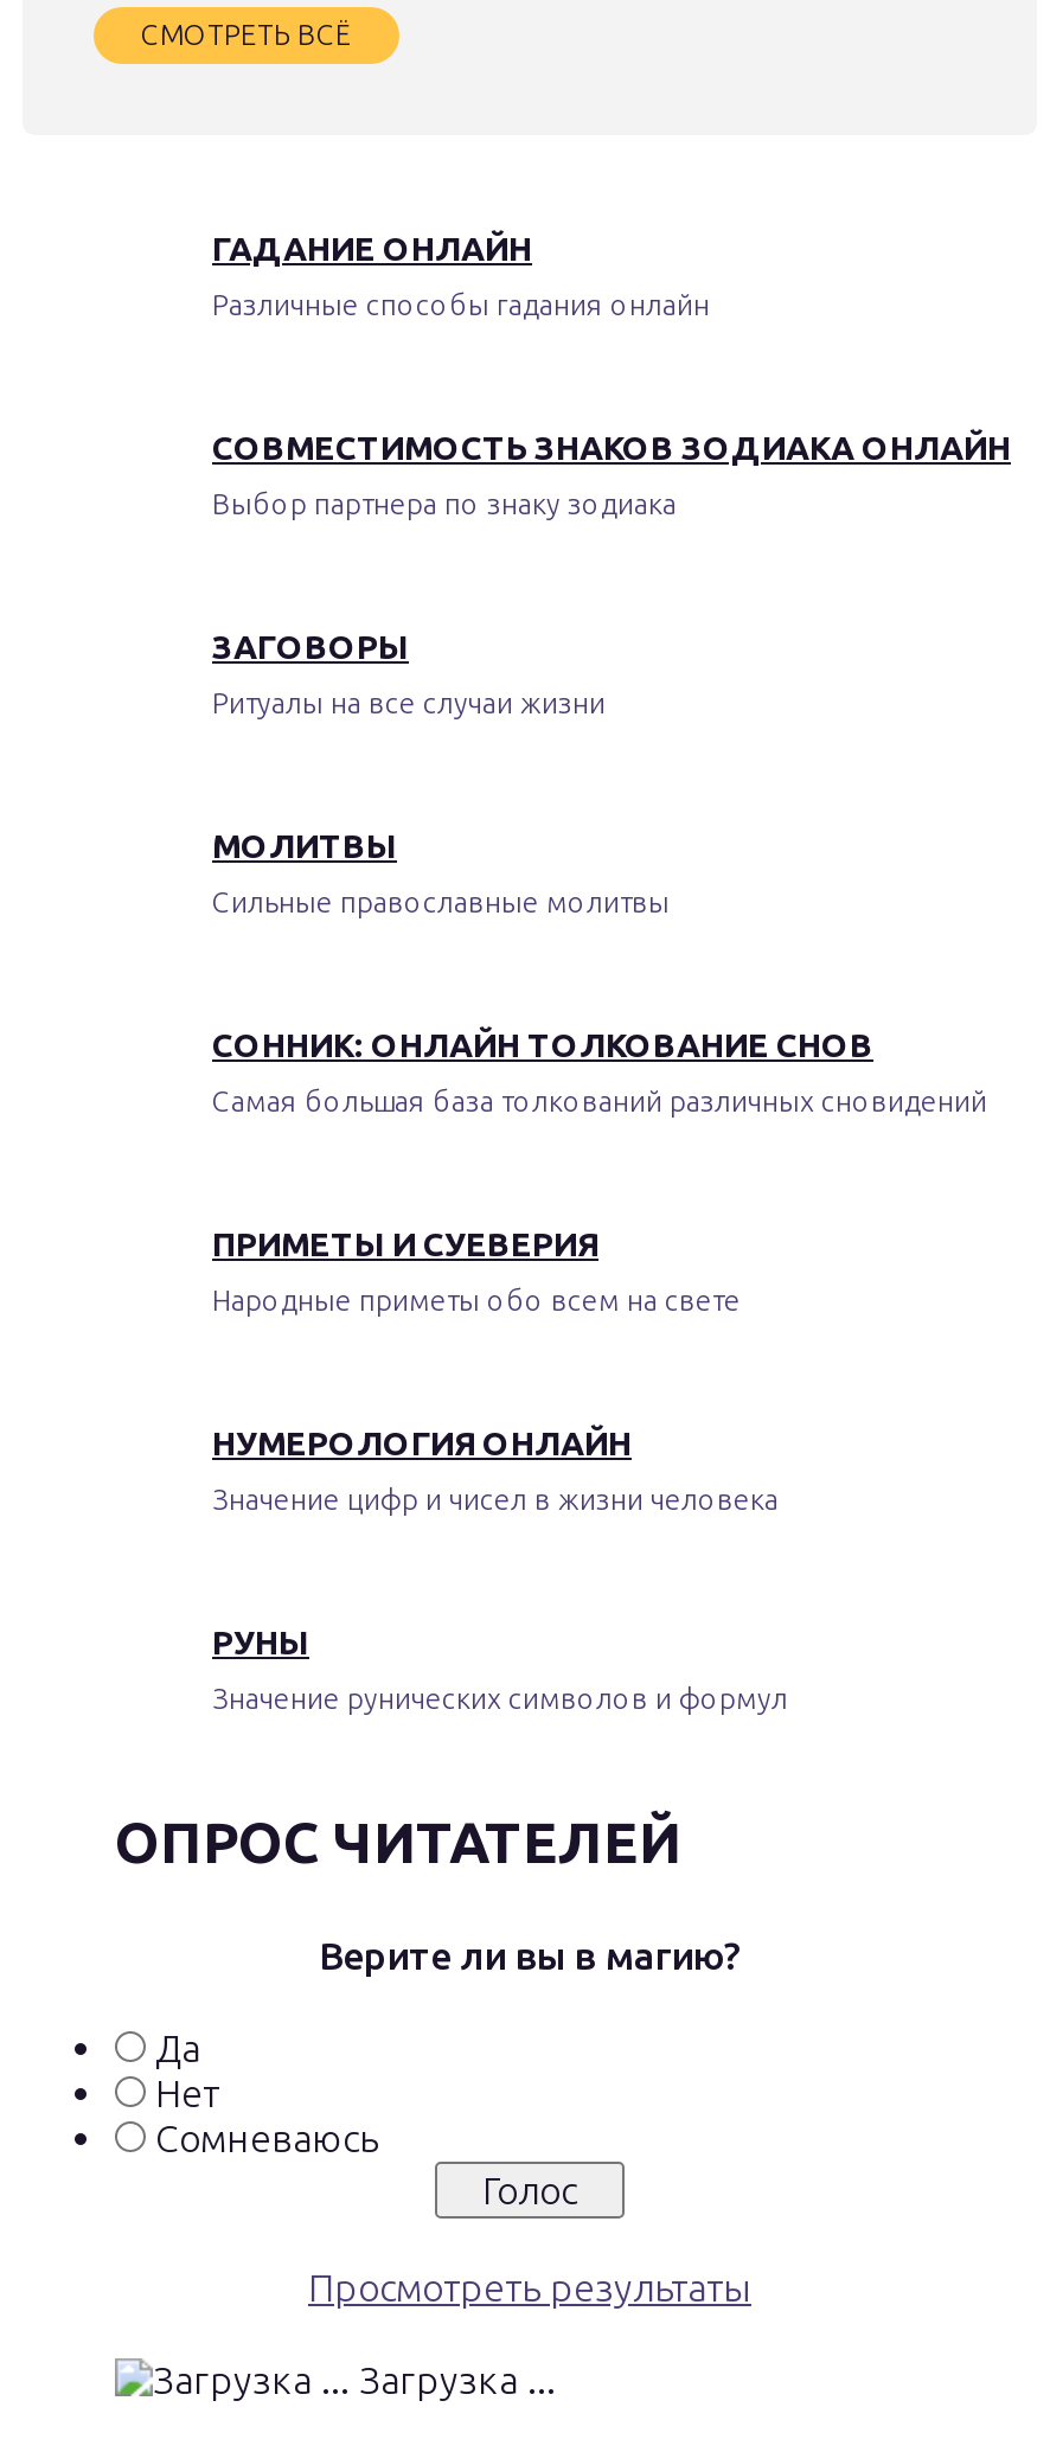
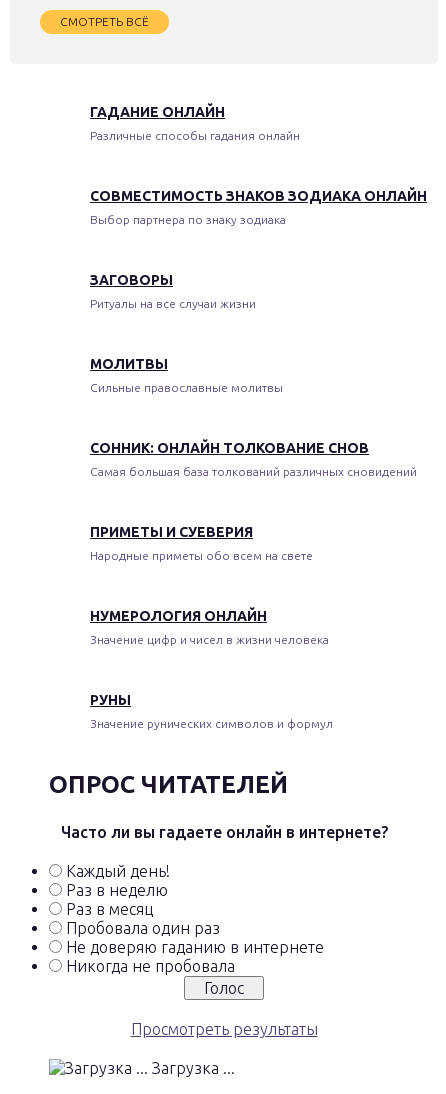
[319,1934,741,1977] Верите ли вы в магию? -> [60,823,387,841] Часто ли вы гадаете онлайн в интернете?
[155,2027,378,2159] Да | Нет | Сомневаюсь -> [66,862,324,975] Каждый день! | Раз в неделю | Раз в месяц | Пробовала один раз | Не доверяю гаданию в интернете | Никогда не пробовала

